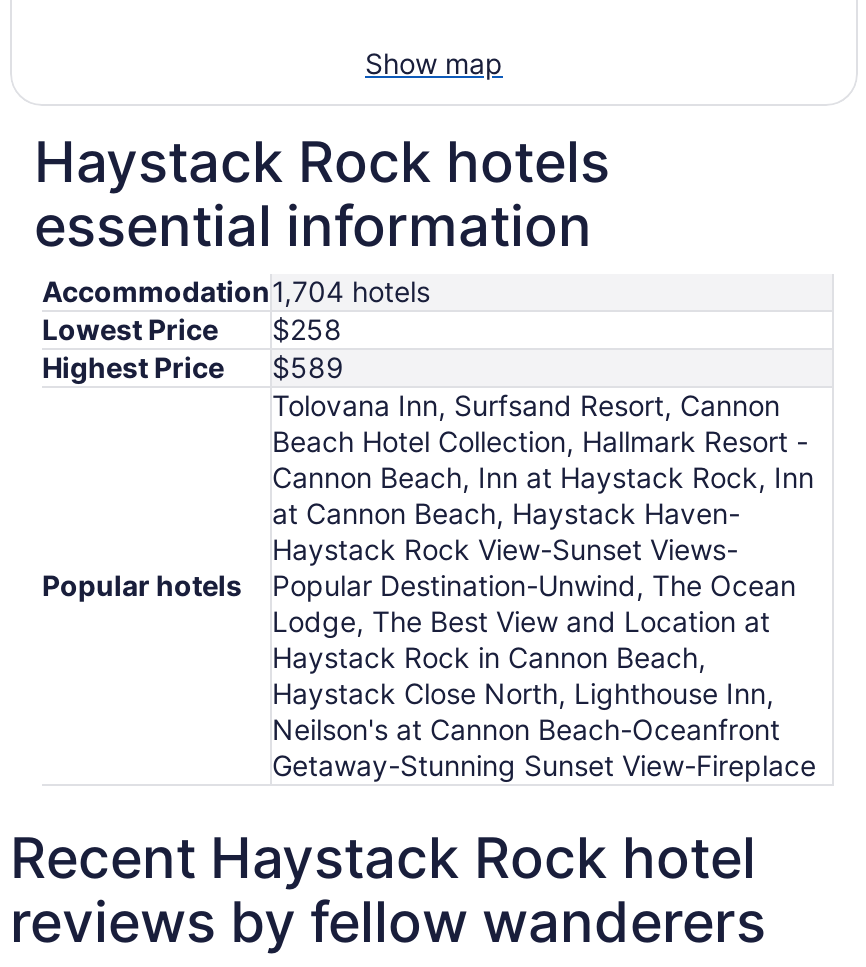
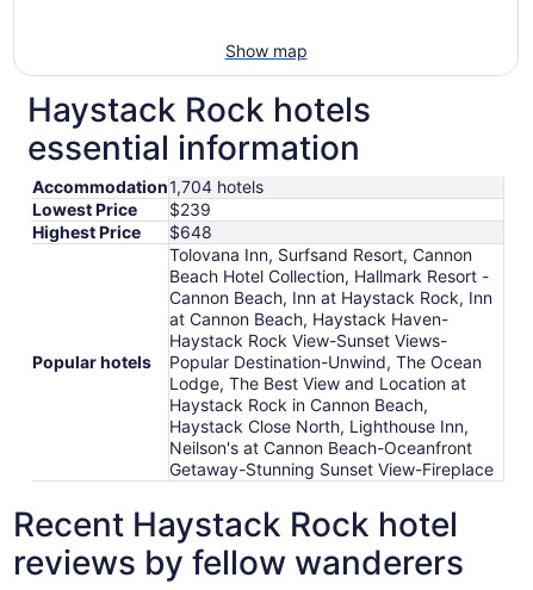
[42,312,342,346] Lowest Price $258 -> [32,199,211,219] Lowest Price $239
[42,350,344,384] Highest Price $589 -> [32,222,212,242] Highest Price $648

